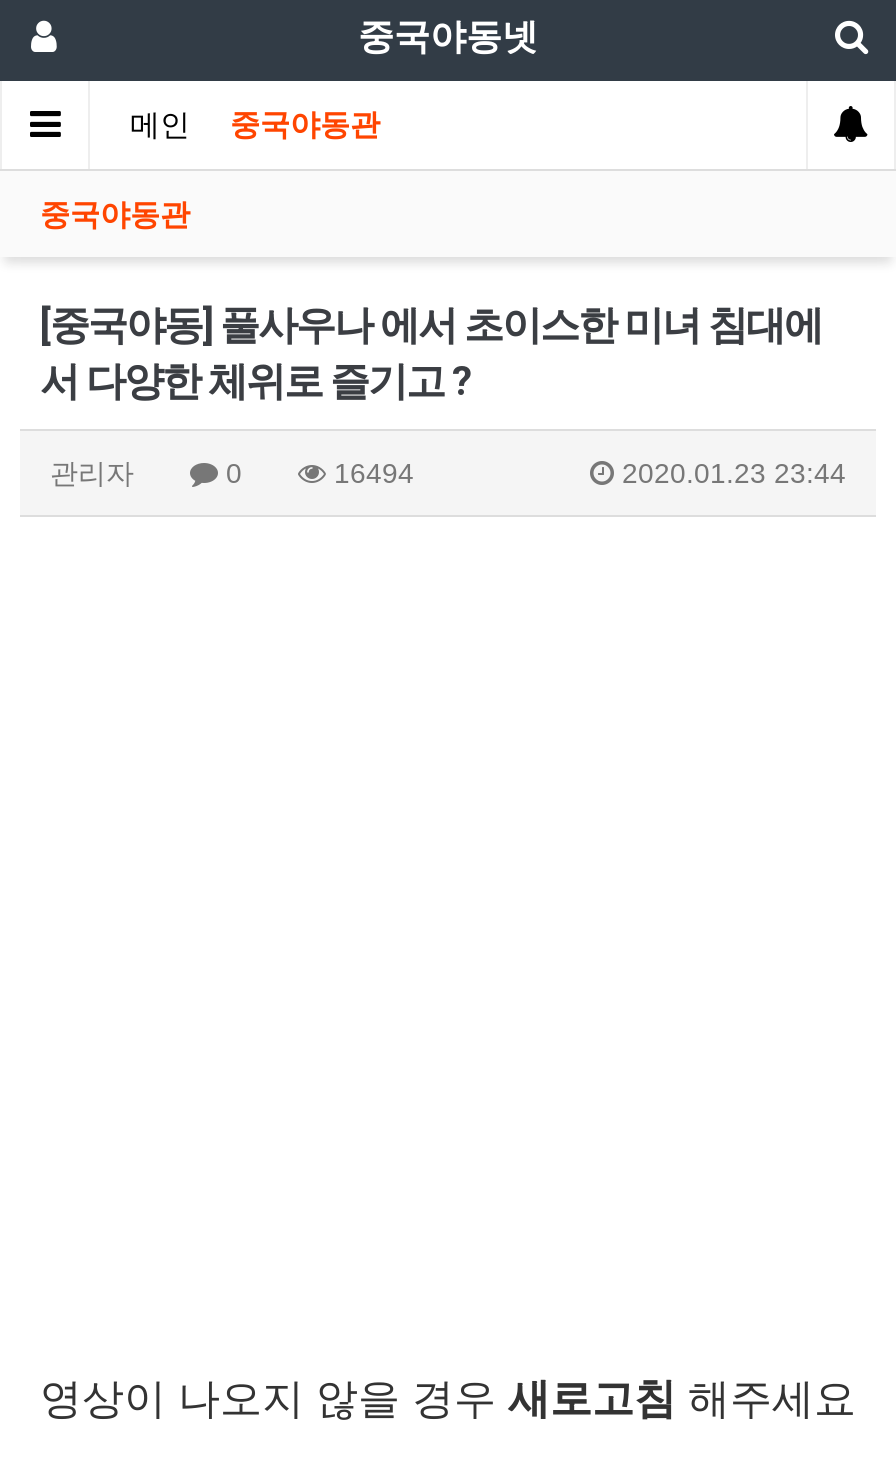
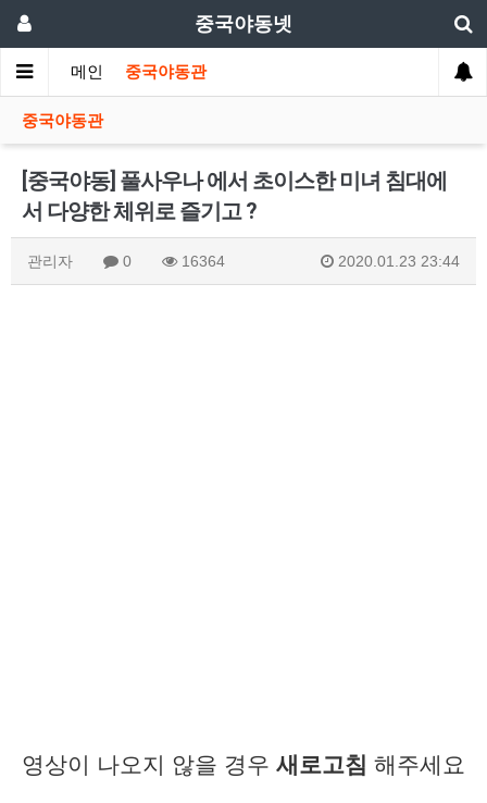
[326,457,414,489] 16494 -> [177,252,225,270] 16364

